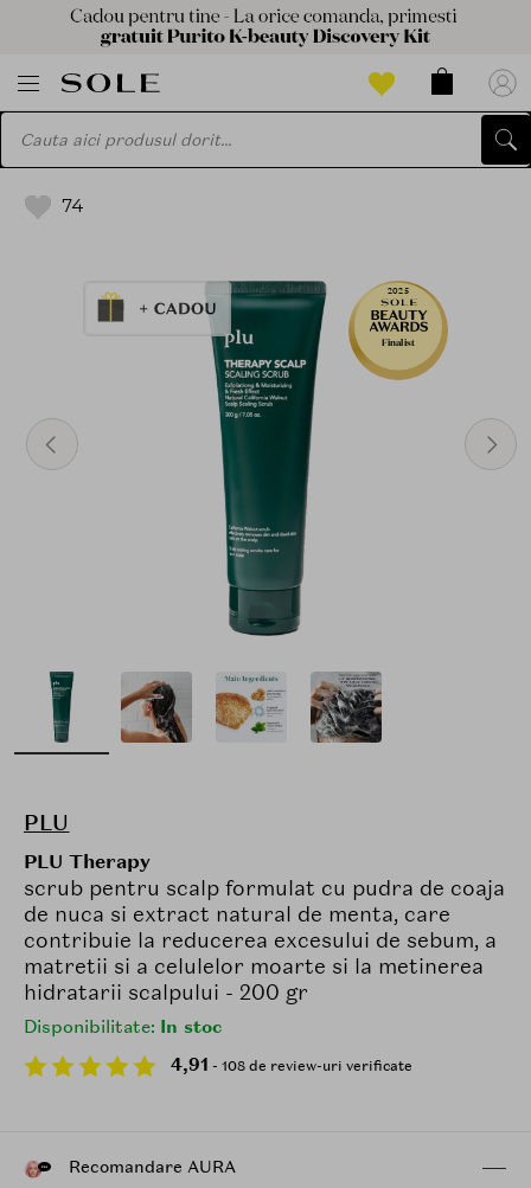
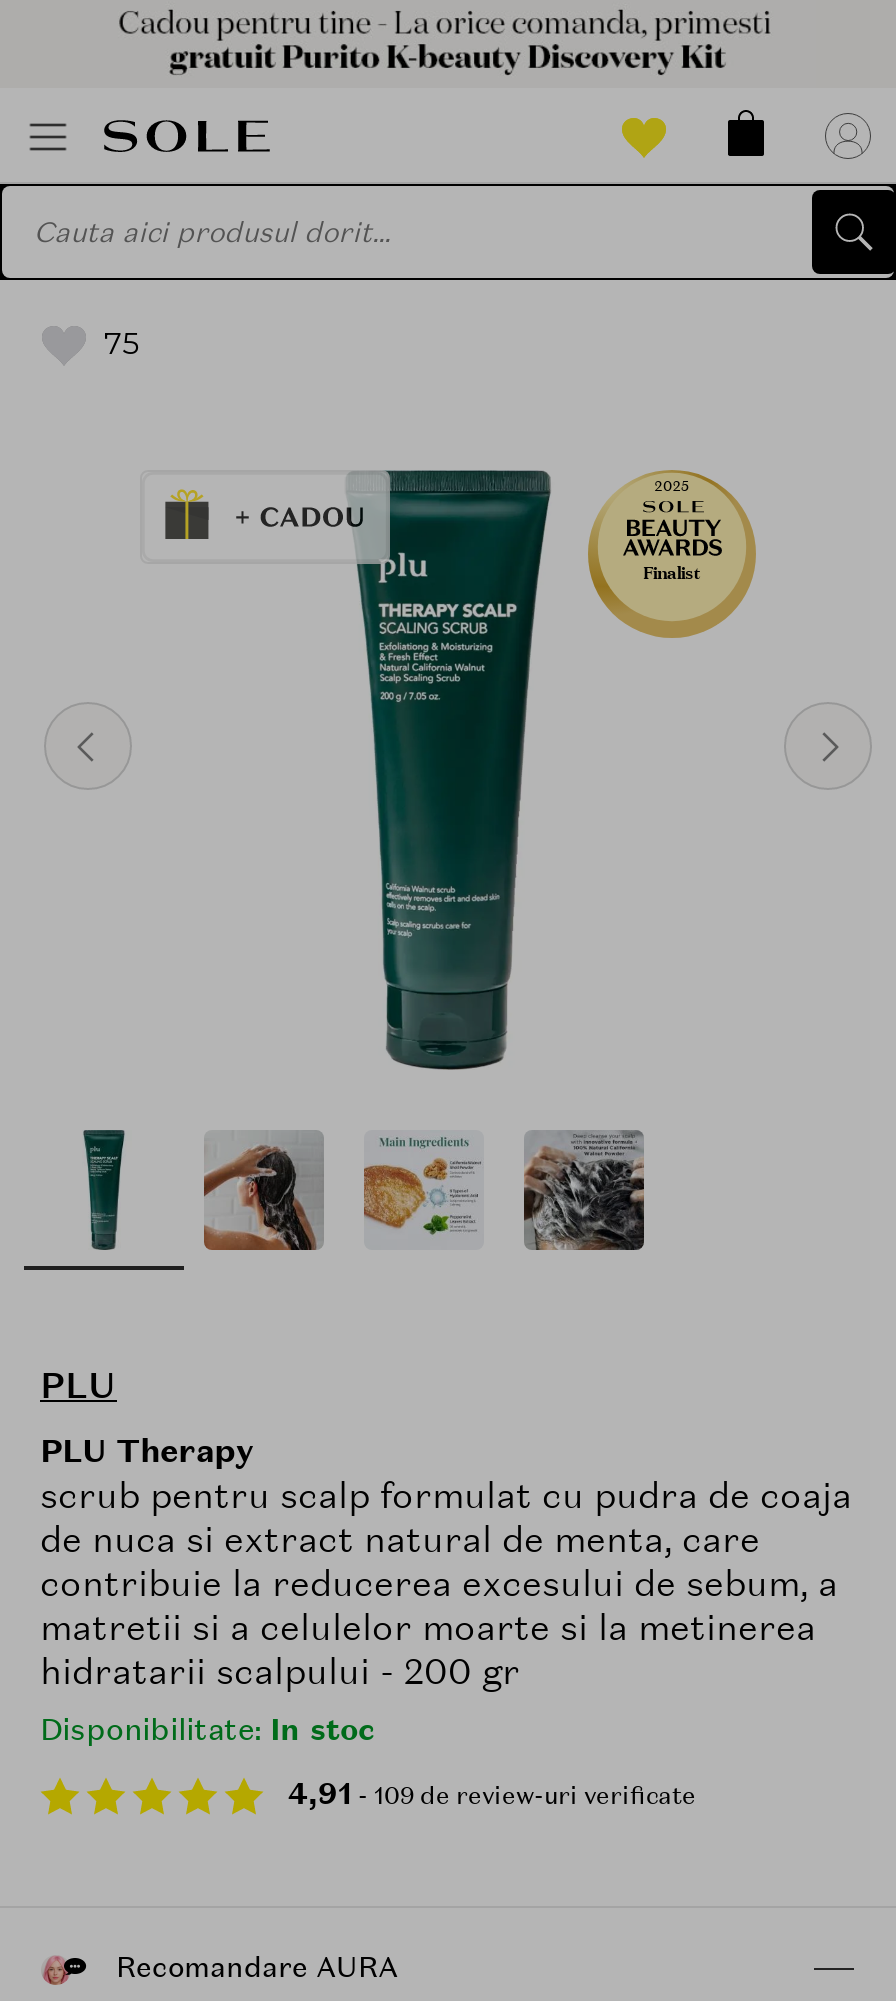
[62,194,83,217] 74 -> [104,324,140,362] 75
[171,1053,412,1077] 4,91 - 108 de review-uri verificate -> [288,1774,696,1814] 4,91 - 109 de review-uri verificate

